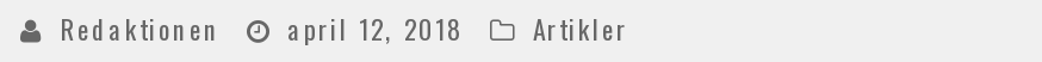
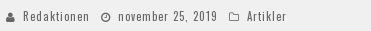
[61,11,628,49] Redaktionen april 12, 2018 Artikler -> [23,8,287,24] Redaktionen november 25, 2019 Artikler

